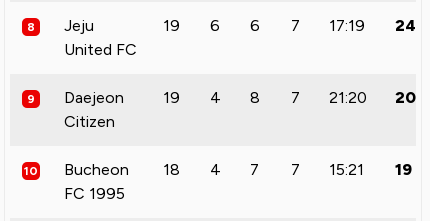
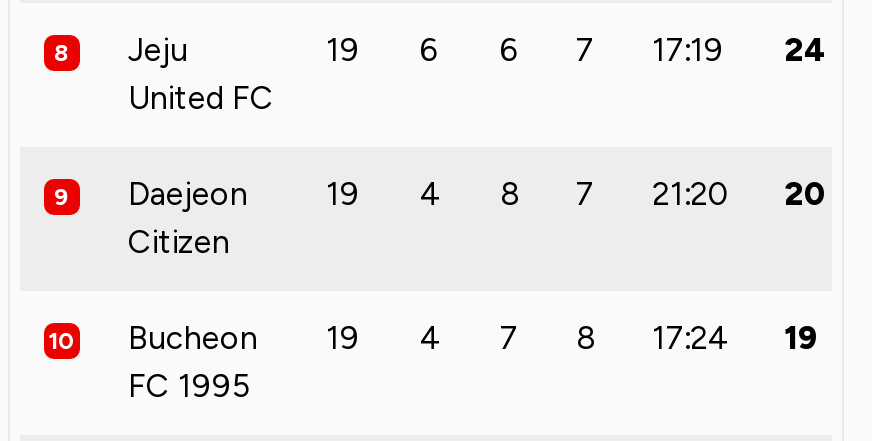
[163,160,180,179] 18 -> [326,318,360,356] 19
[291,160,300,179] 7 -> [576,318,596,356] 8
[329,160,364,179] 15:21 -> [652,318,730,356] 17:24

